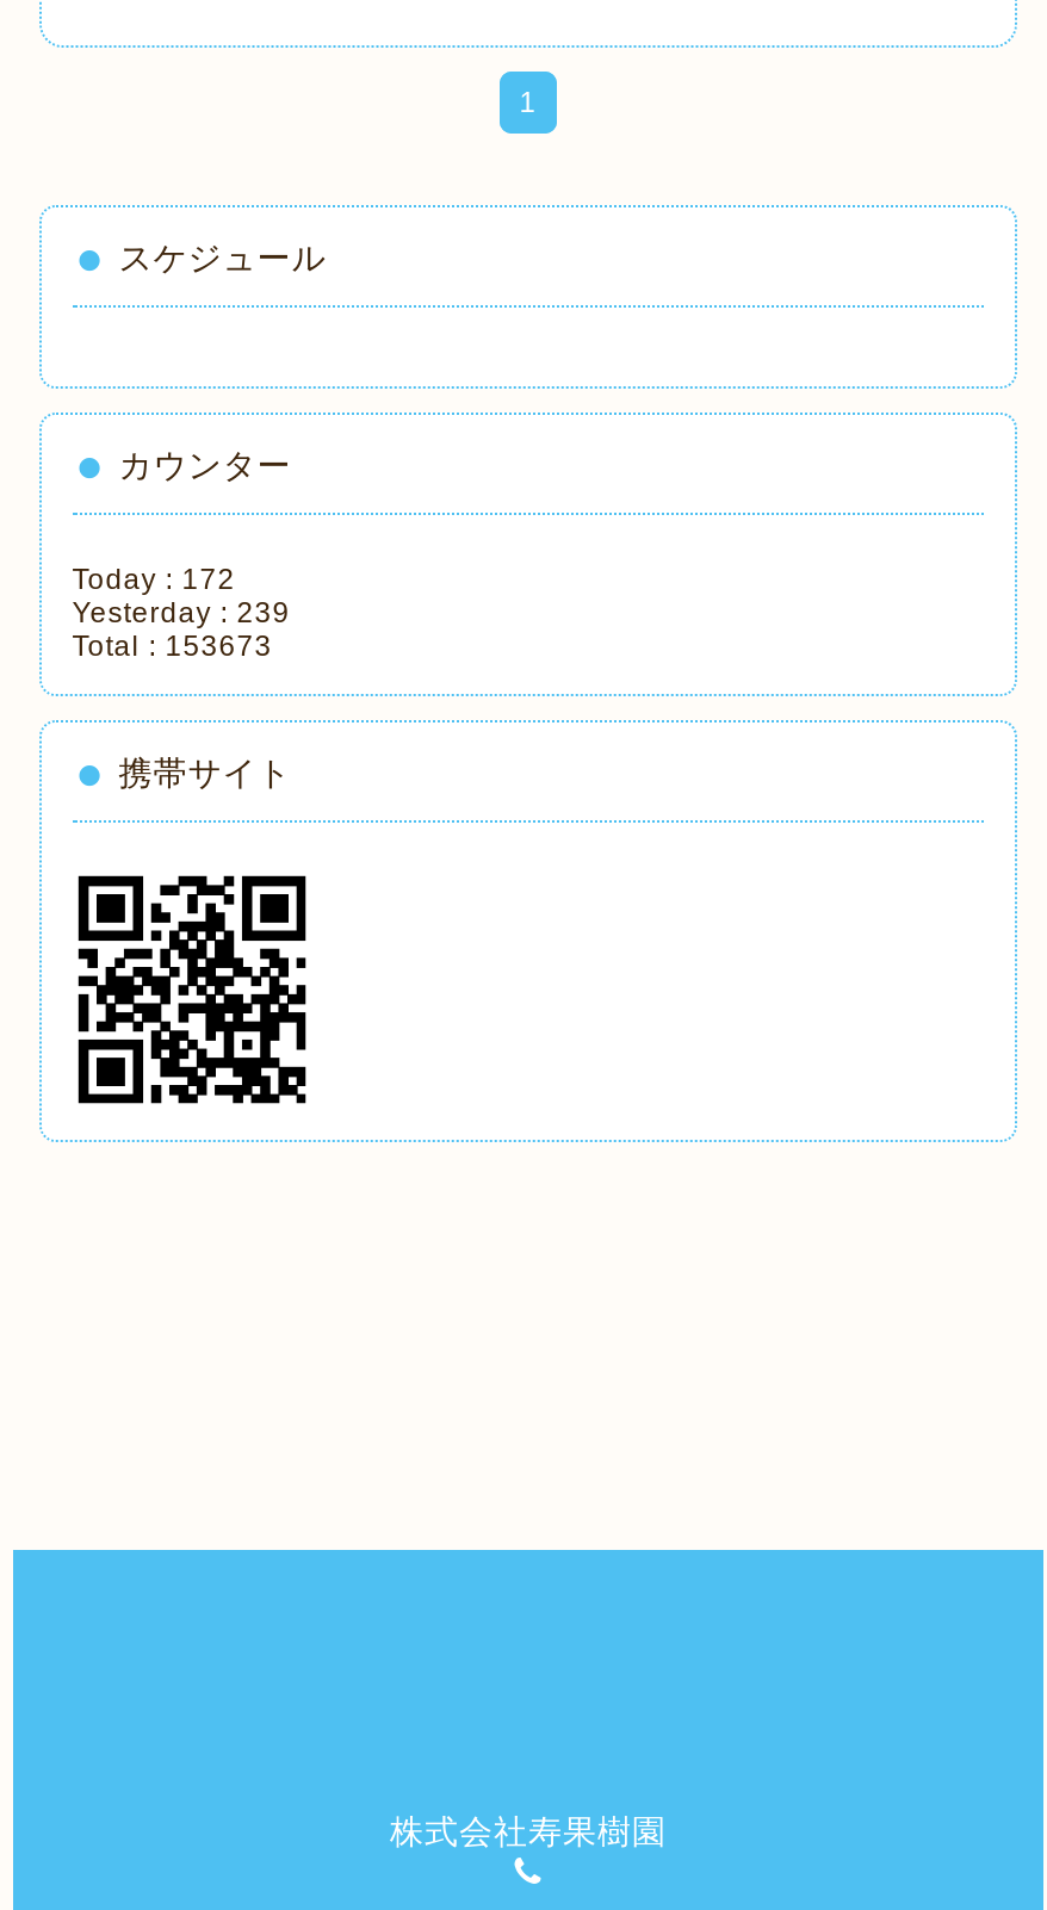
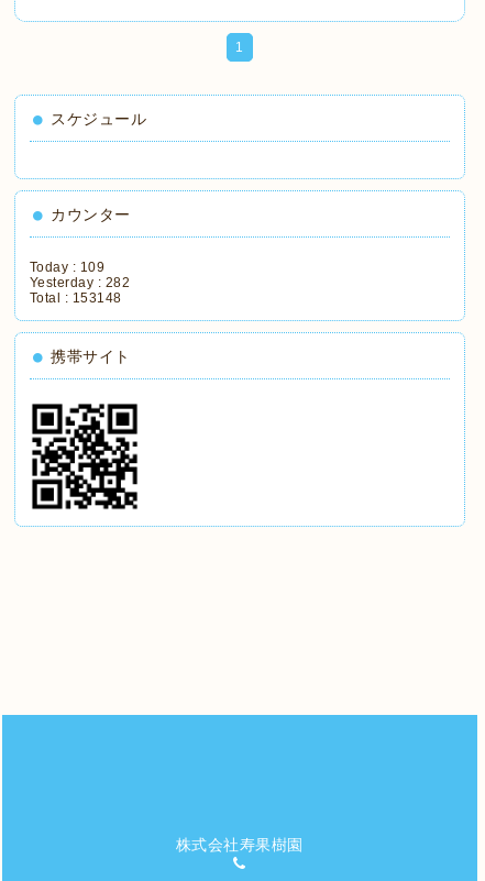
[72,563,236,596] Today : 172 -> [29,259,105,275] Today : 109
[72,596,290,629] Yesterday : 239 -> [29,275,130,290] Yesterday : 282
[72,629,273,663] Total : 153673 -> [29,290,122,306] Total : 153148

